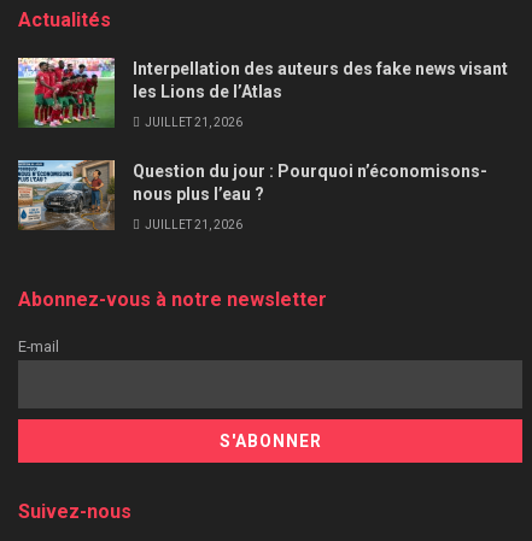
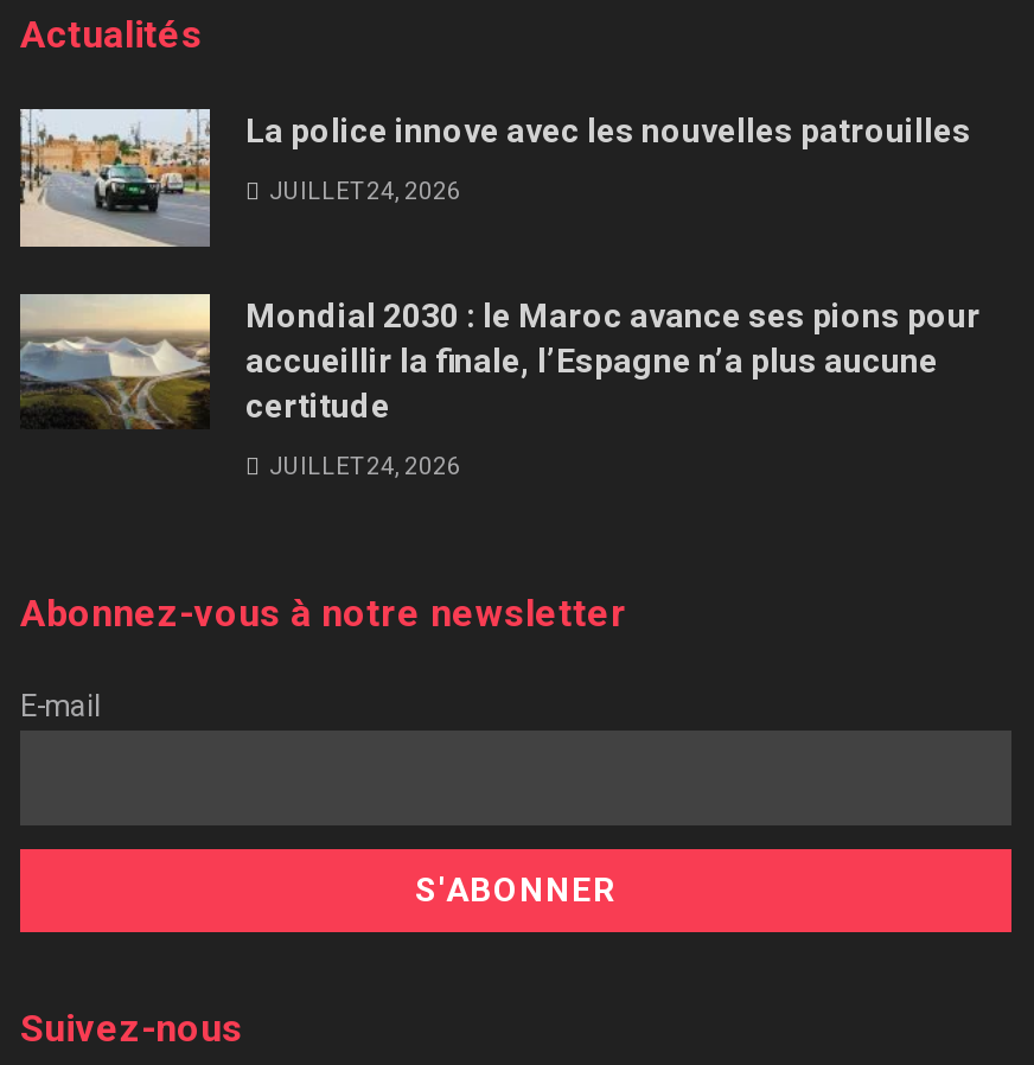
[17,57,508,128] [image] | Interpellation des auteurs des fake news visant | les Lions de l’Atlas -> [18,109,971,249] [image] | La police innove avec les nouvelles patrouilles
[142,116,242,130] JUILLET 21, 2026 -> [264,179,461,205] JUILLET 24, 2026
[17,152,487,230] [image] | Question du jour : Pourquoi n’économisons- | nous plus l’eau ? -> [18,292,981,446] [image] | Mondial 2030 : le Maroc avance ses pions pour | accueillir la finale, l’Espagne n’a plus aucune | certitude
[142,219,242,232] JUILLET 21, 2026 -> [264,452,461,478] JUILLET 24, 2026

